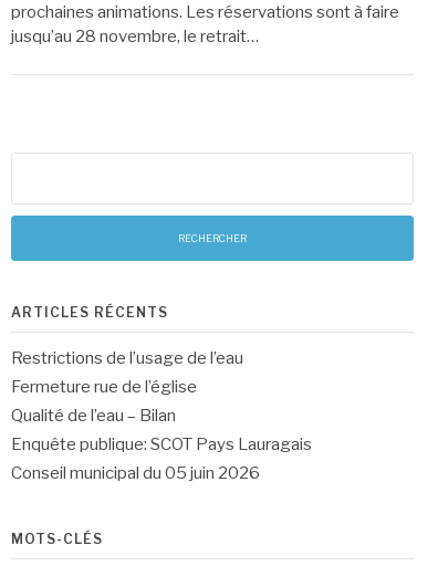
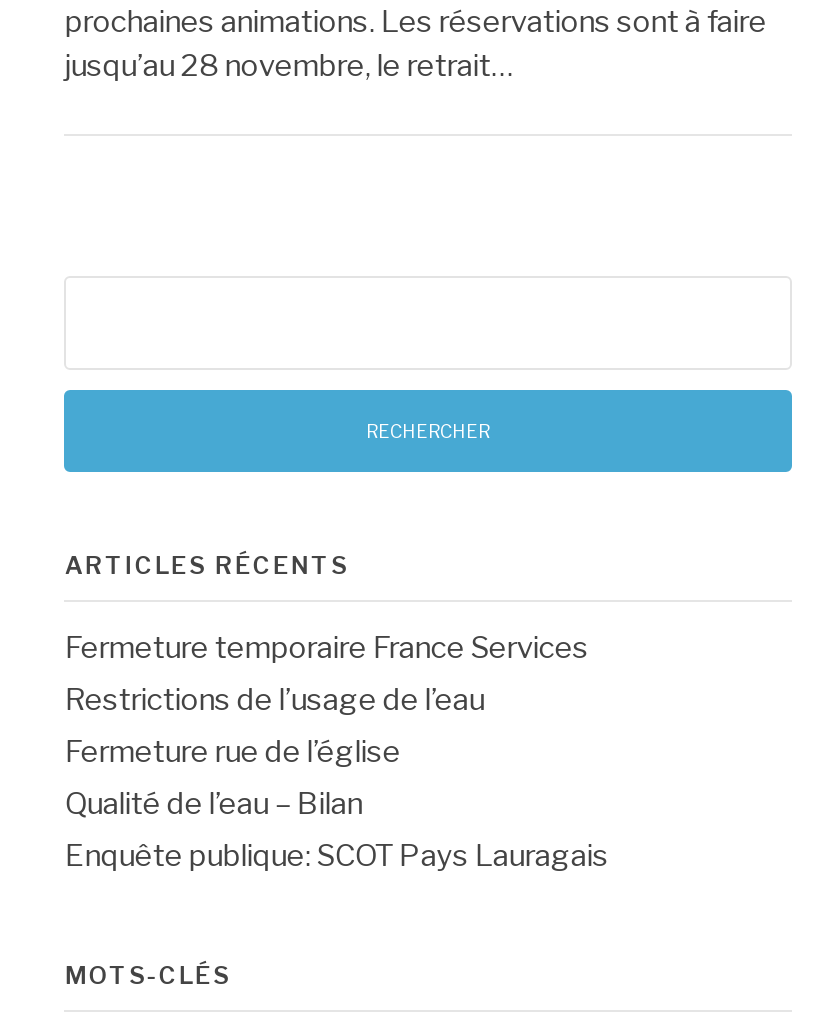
none -> [65,629,589,665] Fermeture temporaire France Services
moved [12,348,312,454] -> [65,681,609,873]: Restrictions de l’usage de l’eau | Fermeture rue de l’église | Qualité de l’eau – Bilan | Enquête publique: SCOT Pays Lauragais
[12,463,260,483] Conseil municipal du 05 juin 2026 -> none

